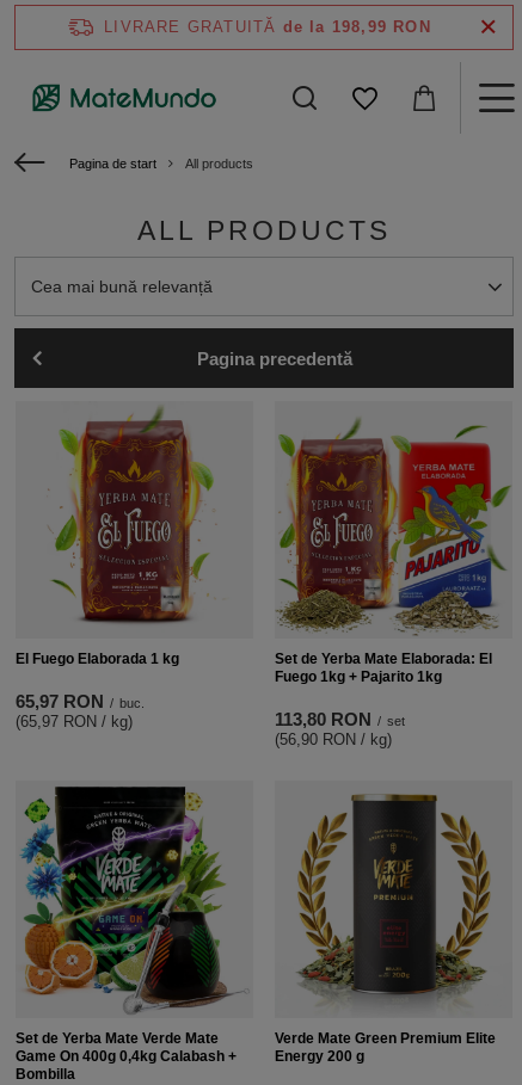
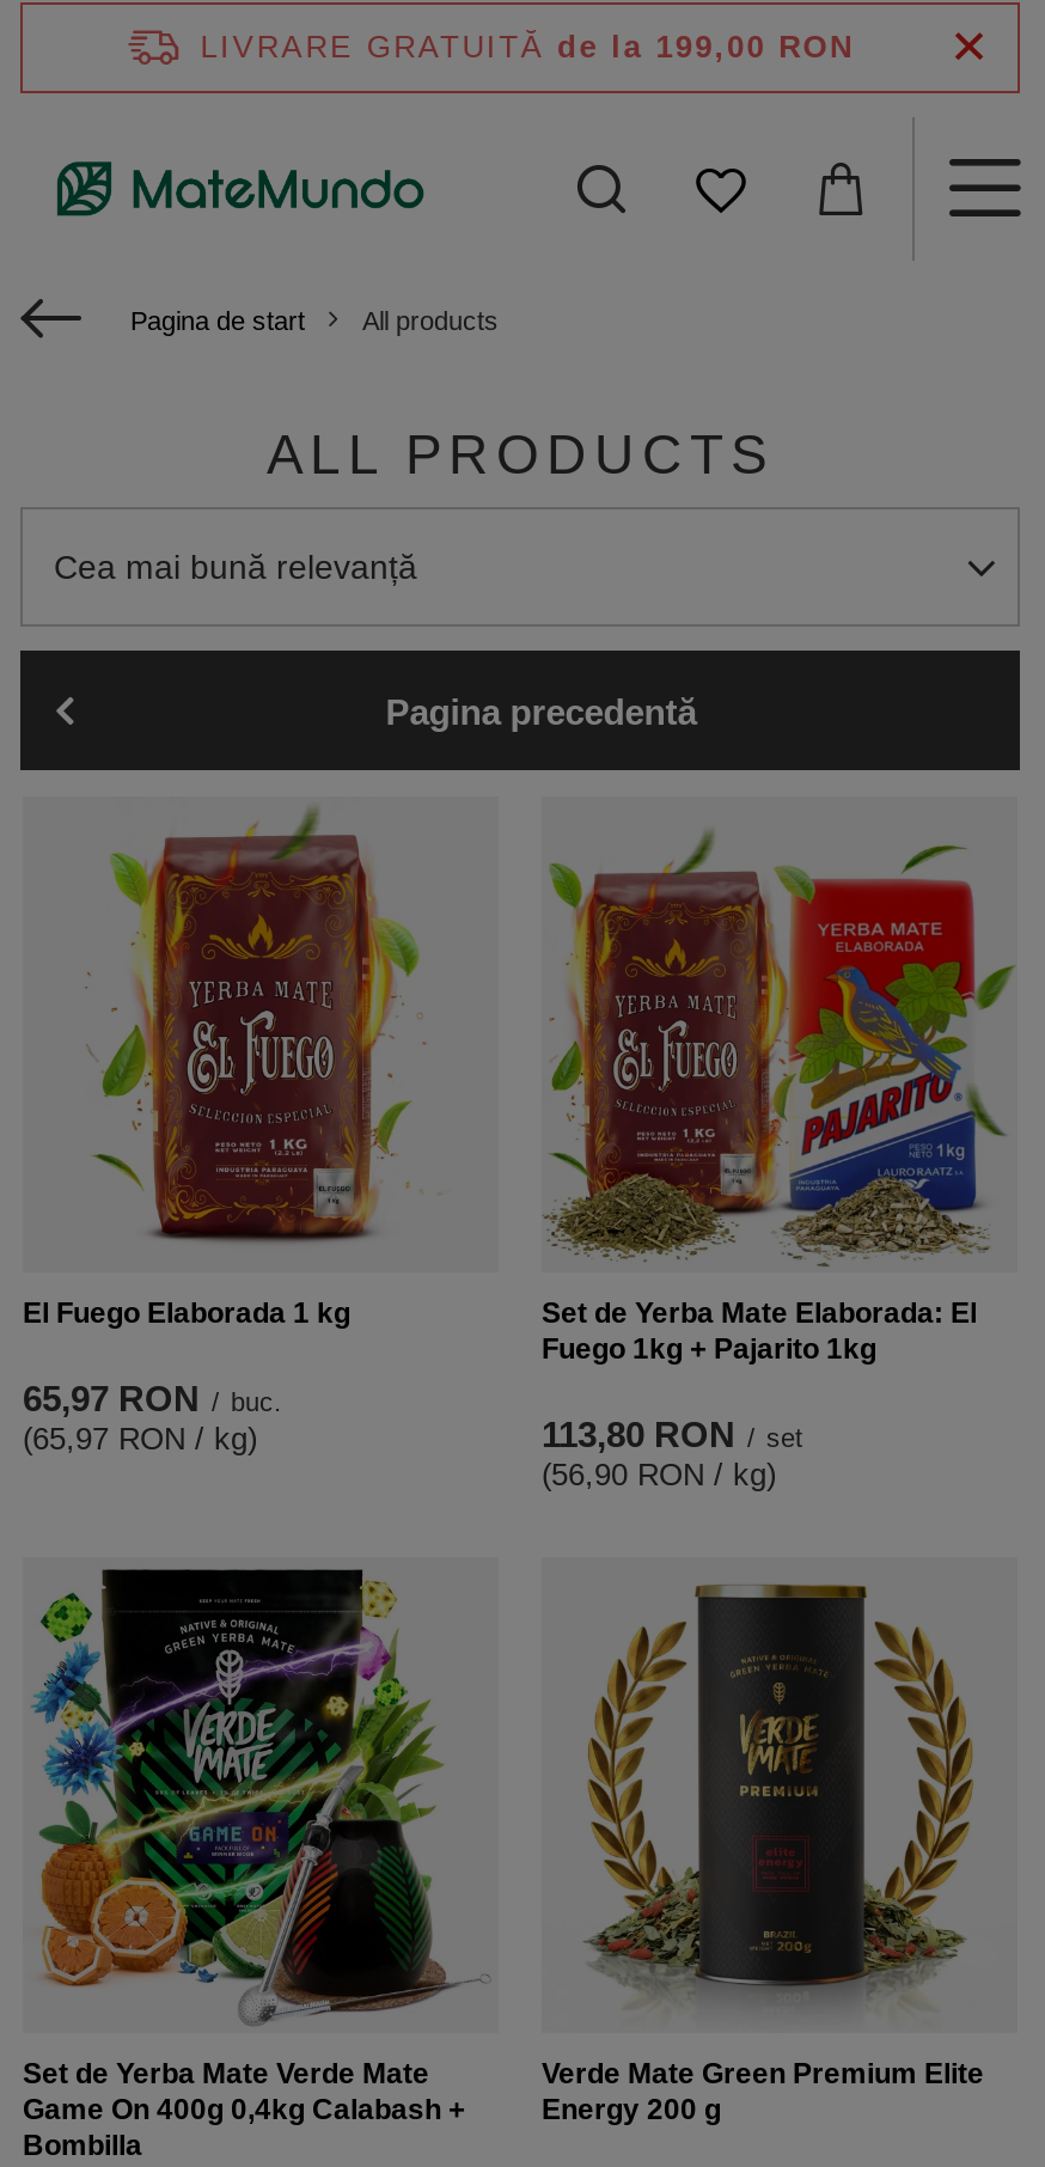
[104,18,431,36] LIVRARE GRATUITĂ de la 198,99 RON -> [200,29,854,65] LIVRARE GRATUITĂ de la 199,00 RON

